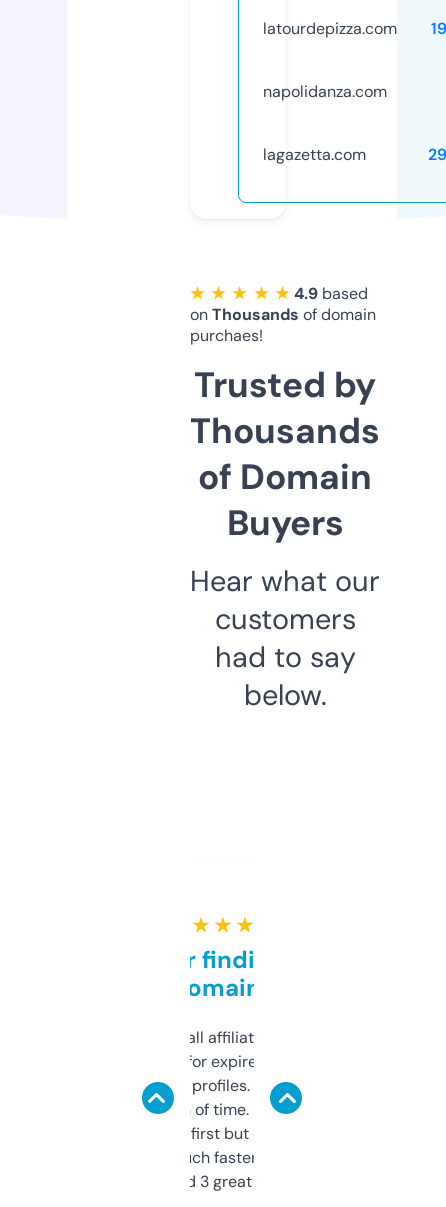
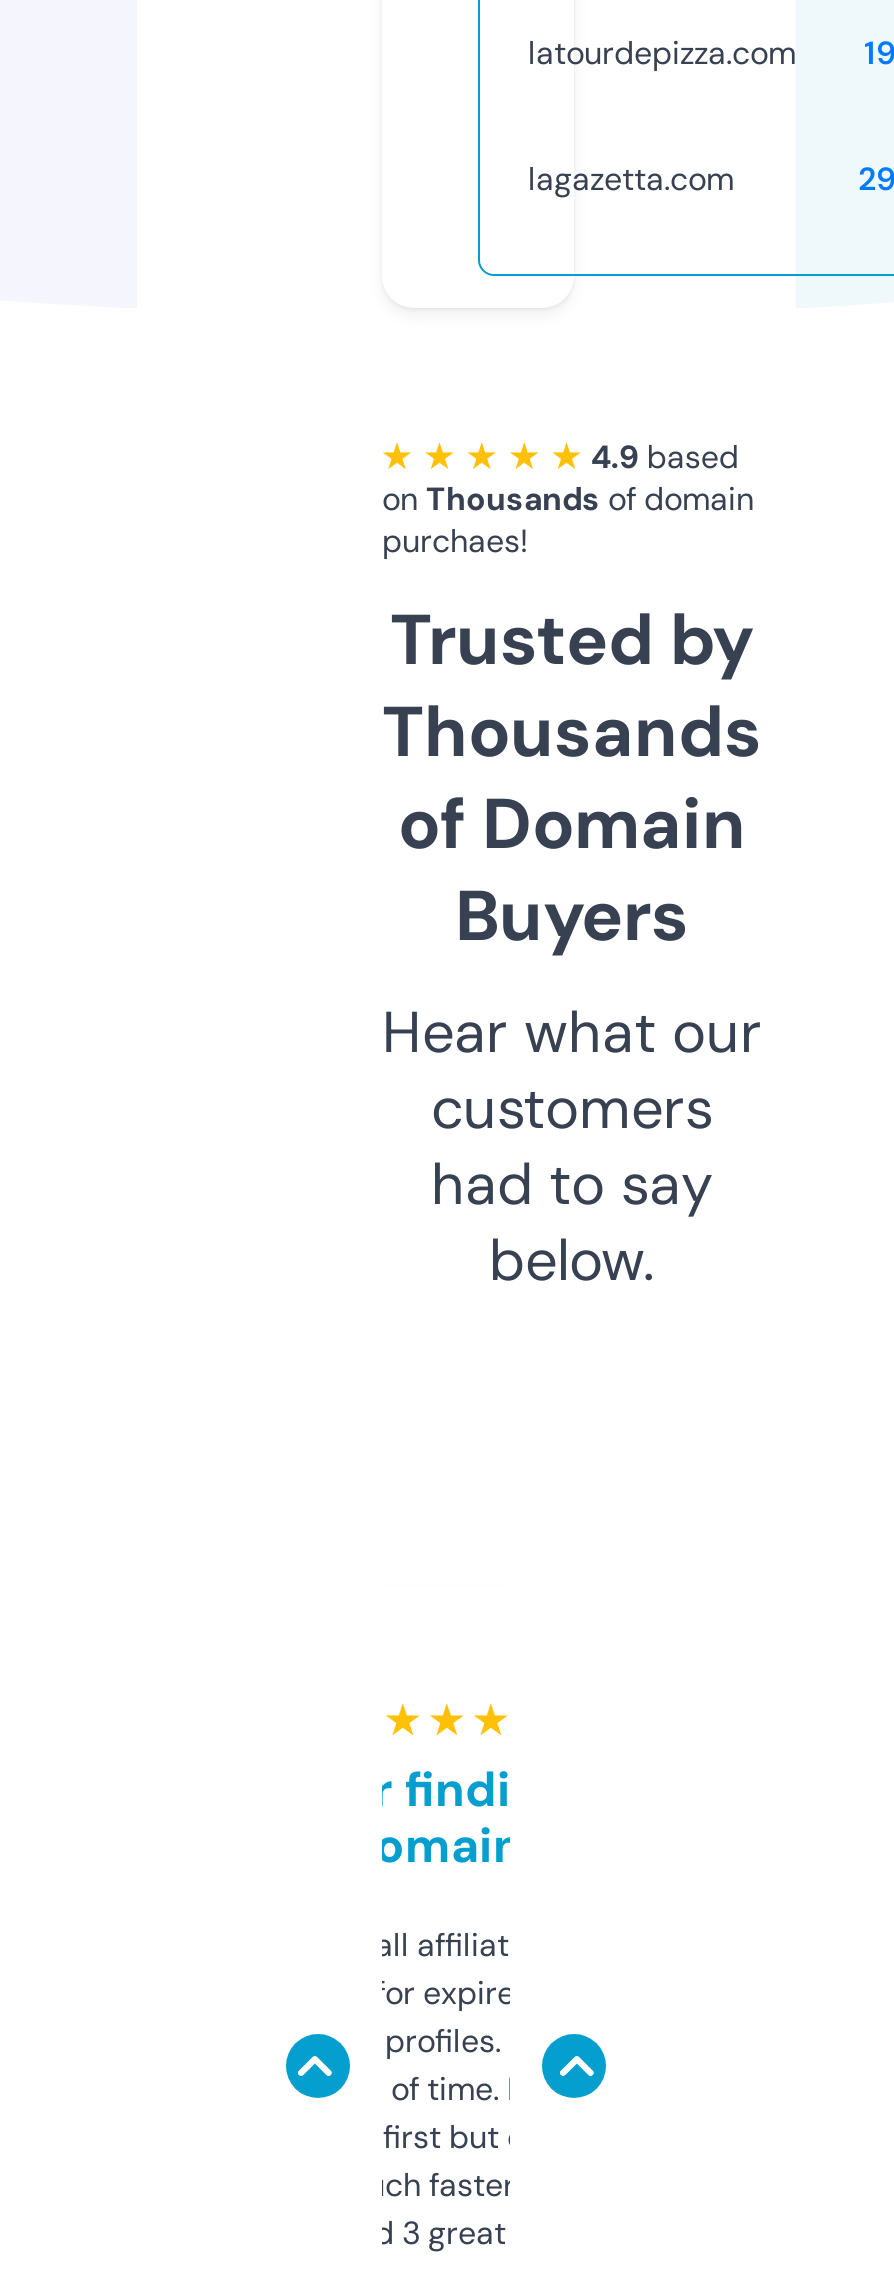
[263,81,387,102] napolidanza.com -> none

